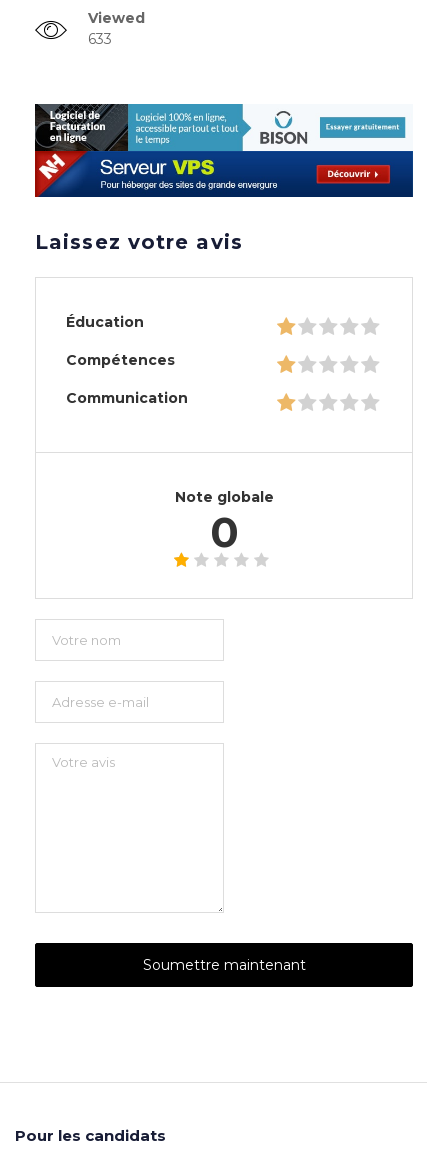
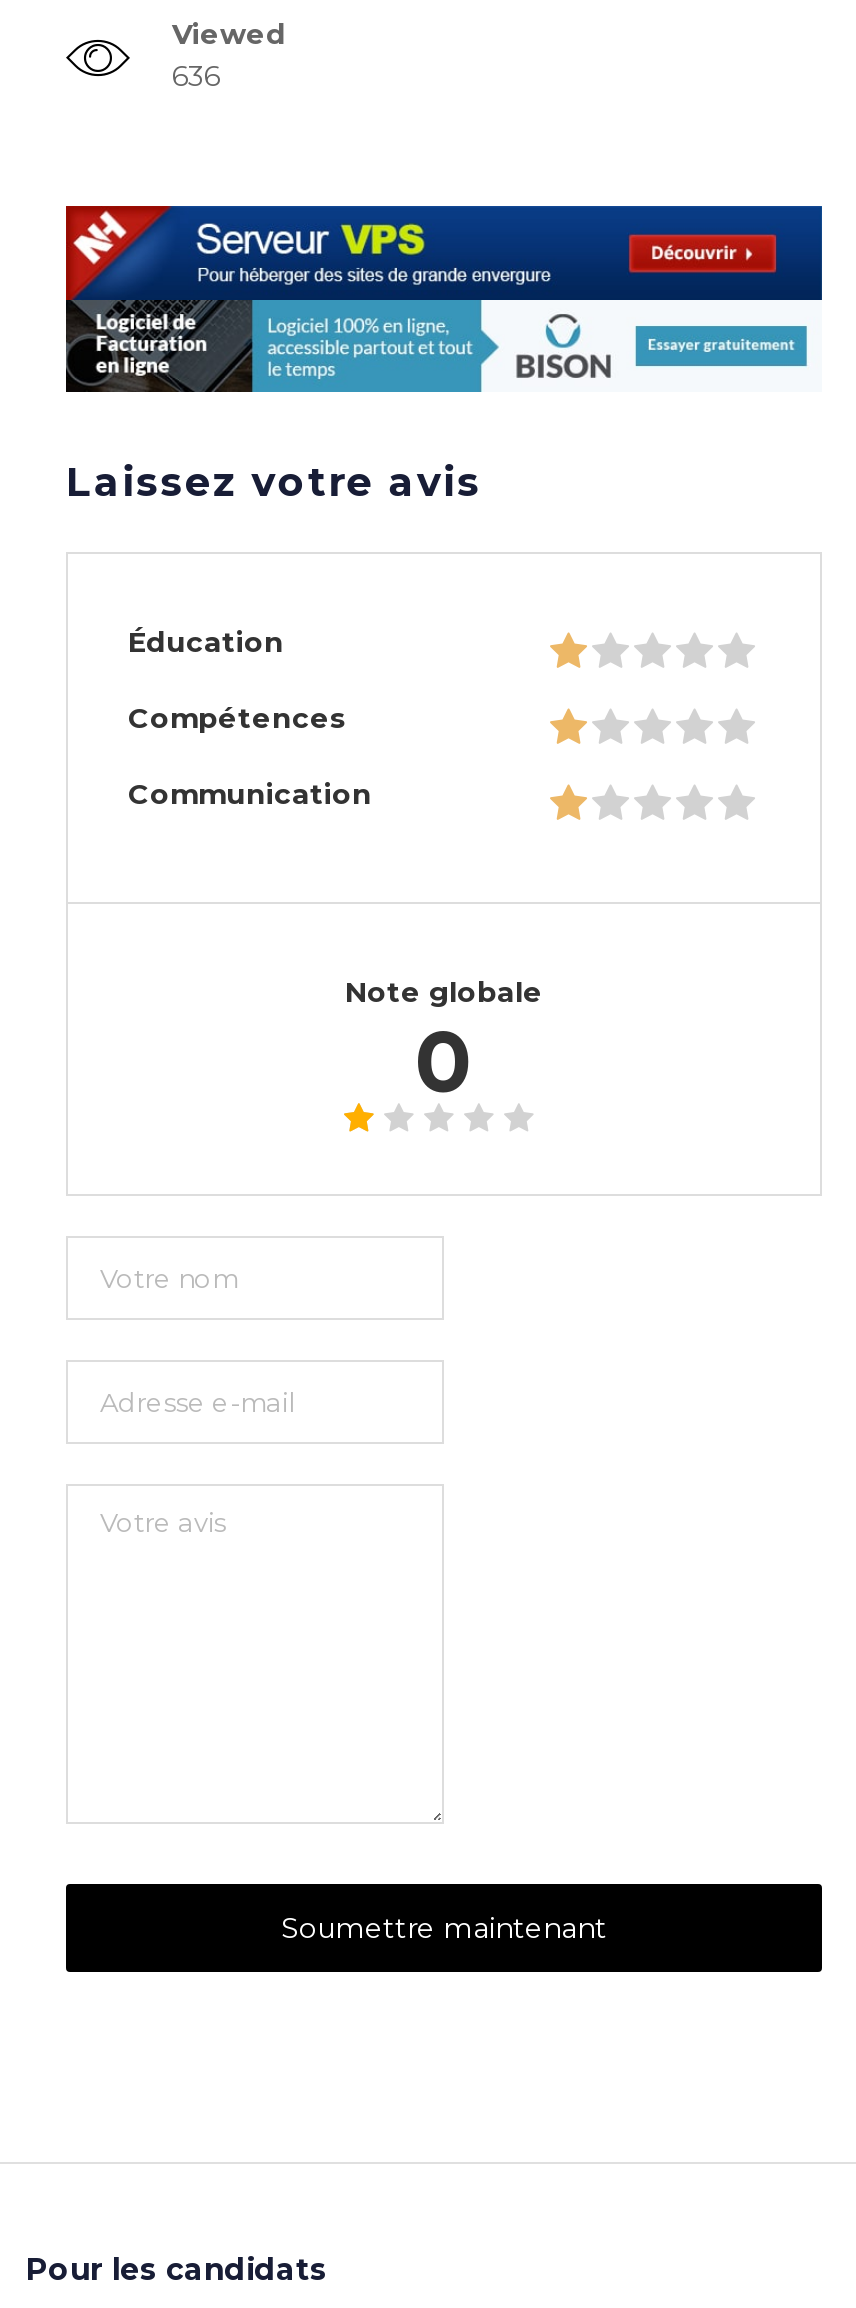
[88,30,112,48] 633 -> [172,58,220,94] 636
[34,103,414,198] [image] -> [64,204,824,394] [image]

